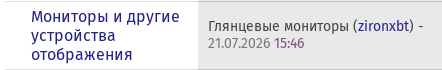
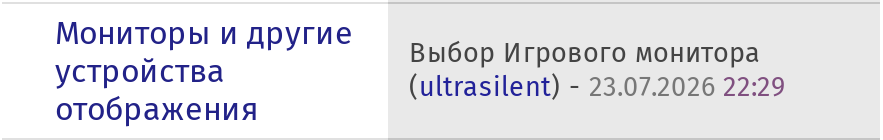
[208,18,424,52] Глянцевые мониторы (zironxbt) - | 21.07.2026 15:46 -> [409,36,785,104] Выбор Игрового монитора | (ultrasilent) - 23.07.2026 22:29

